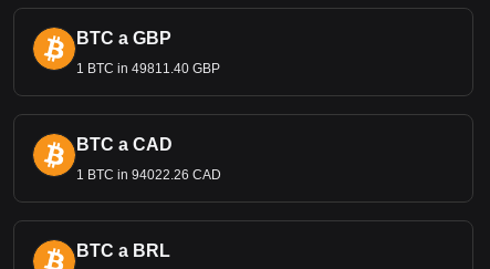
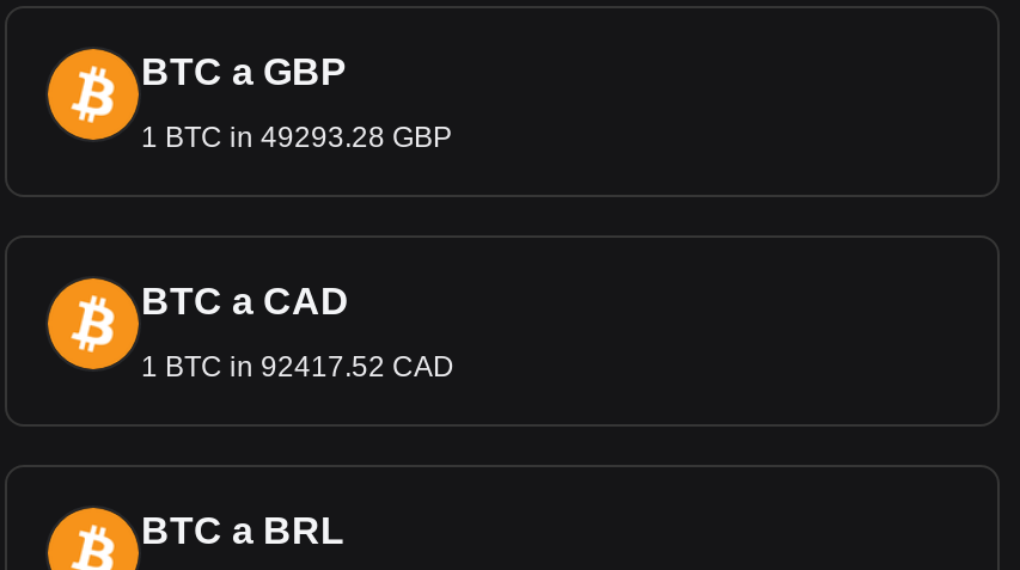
[76,61,220,76] 1 BTC in 49811.40 GBP -> [141,121,452,154] 1 BTC in 49293.28 GBP
[76,167,221,183] 1 BTC in 94022.26 CAD -> [141,350,454,384] 1 BTC in 92417.52 CAD

